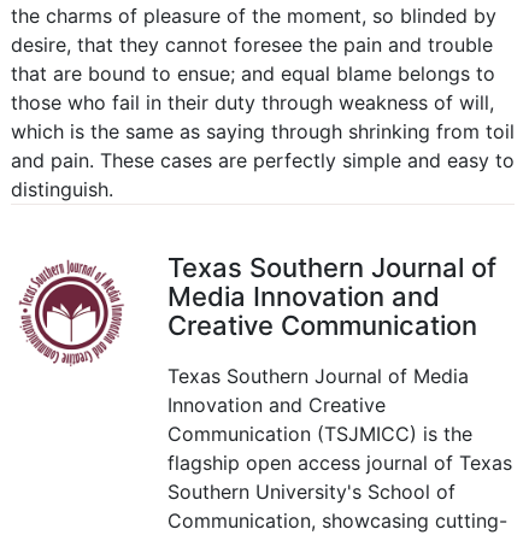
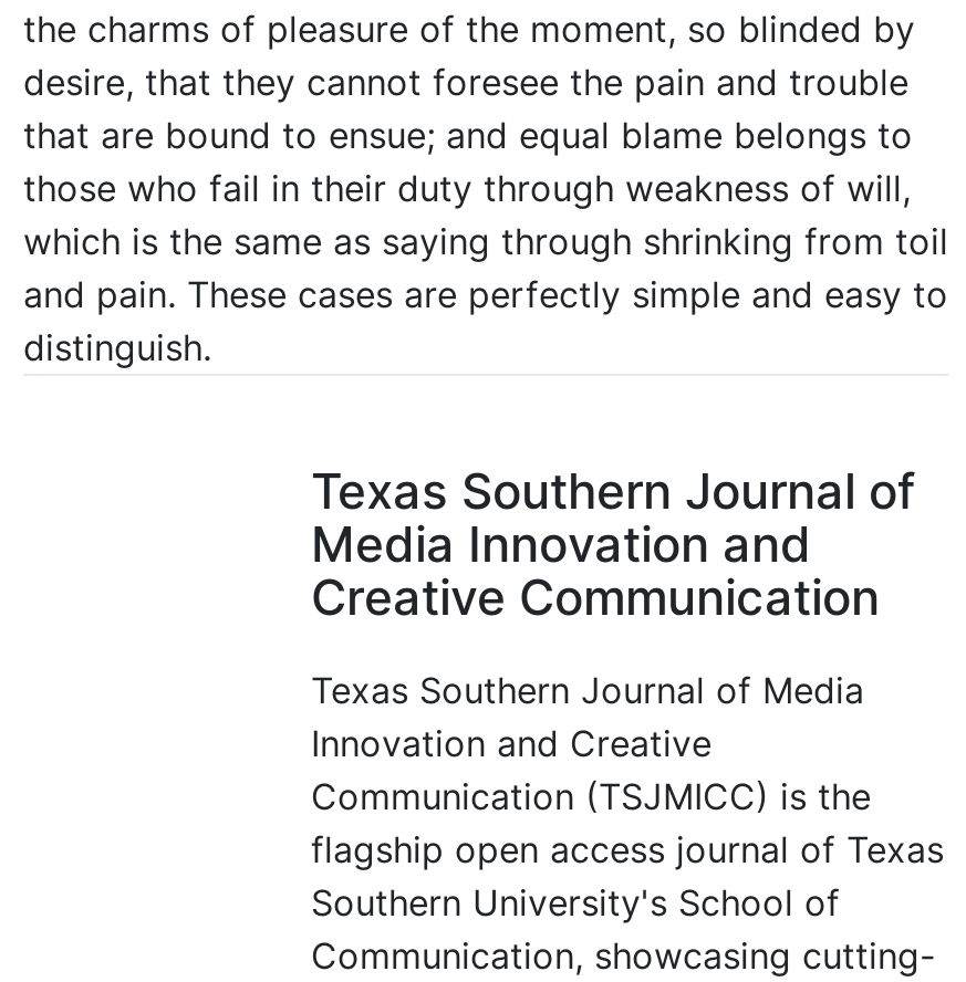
[18,259,125,368] [image] -> none

